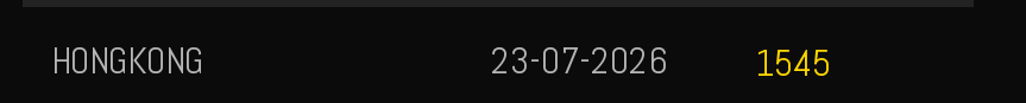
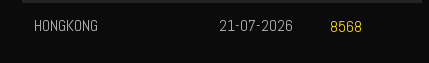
[491,39,667,86] 23-07-2026 -> [219,16,293,36] 21-07-2026
[755,40,831,88] 1545 -> [330,17,362,37] 8568

